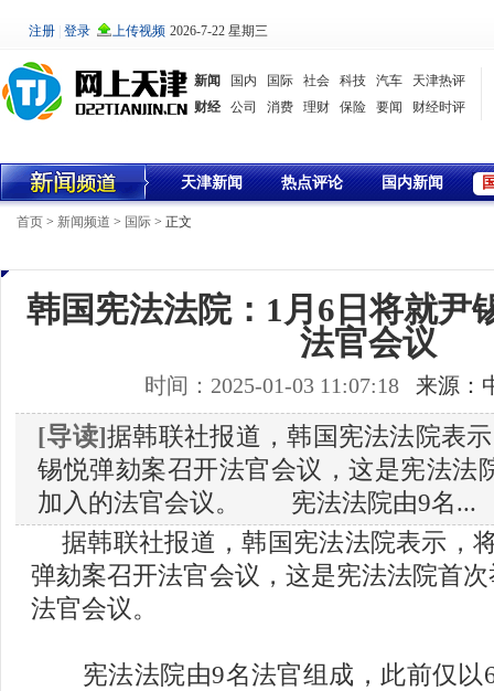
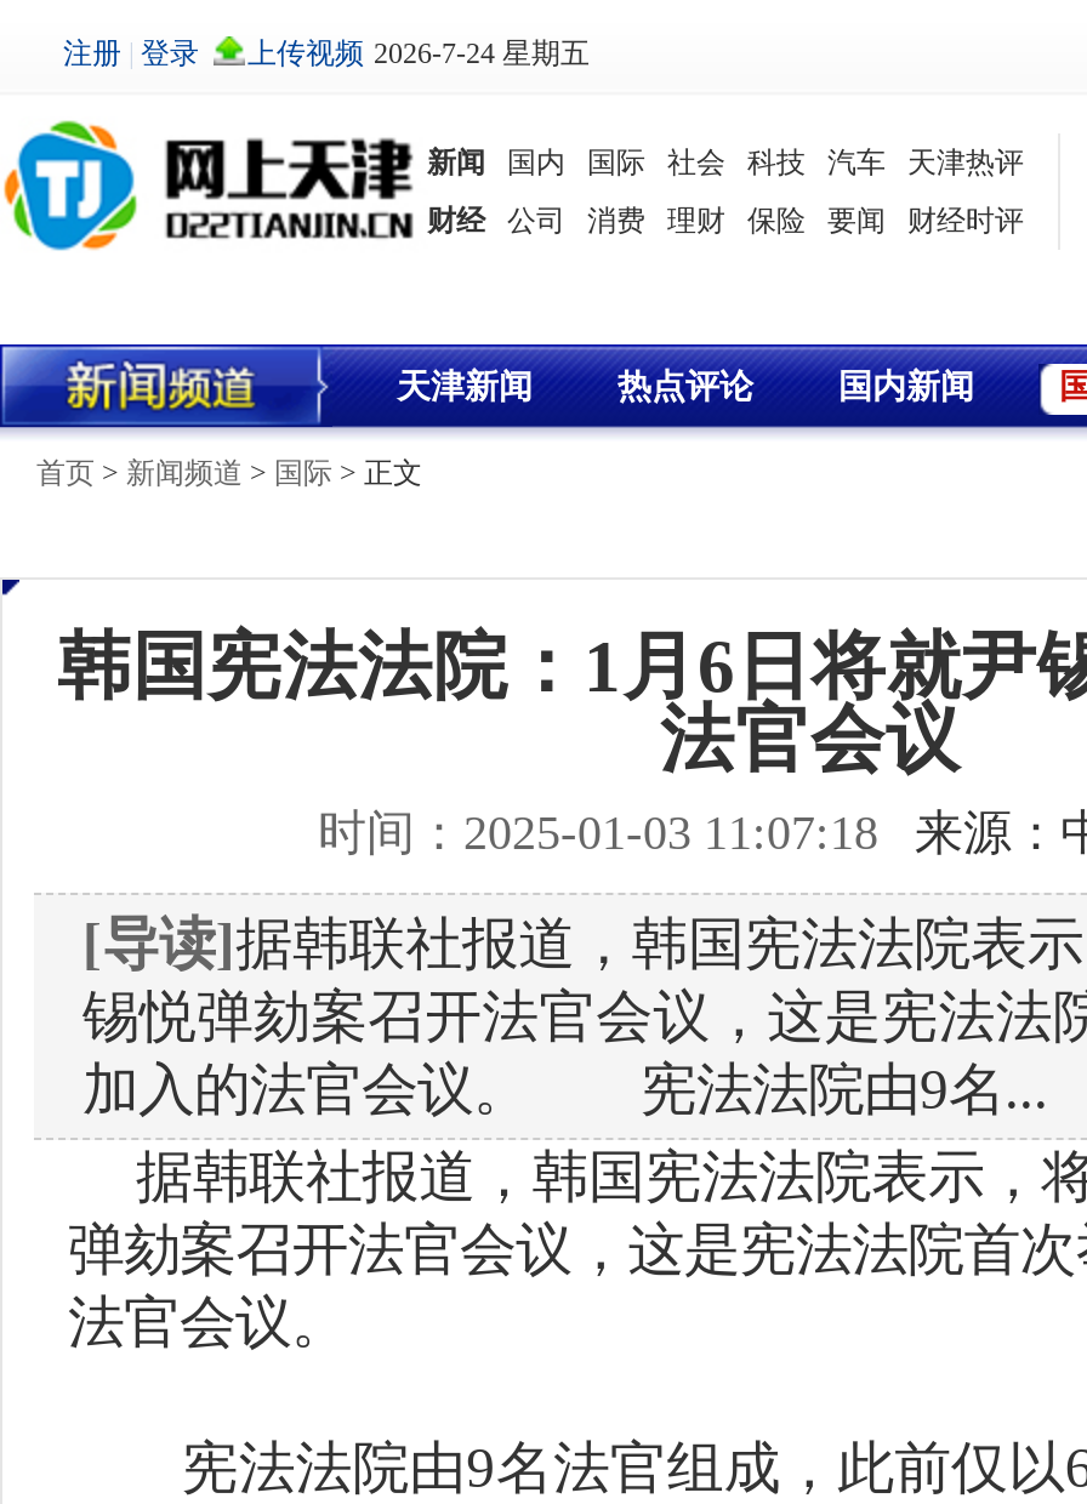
[170,23,268,39] 2026-7-22 星期三 -> [374,36,590,70] 2026-7-24 星期五

